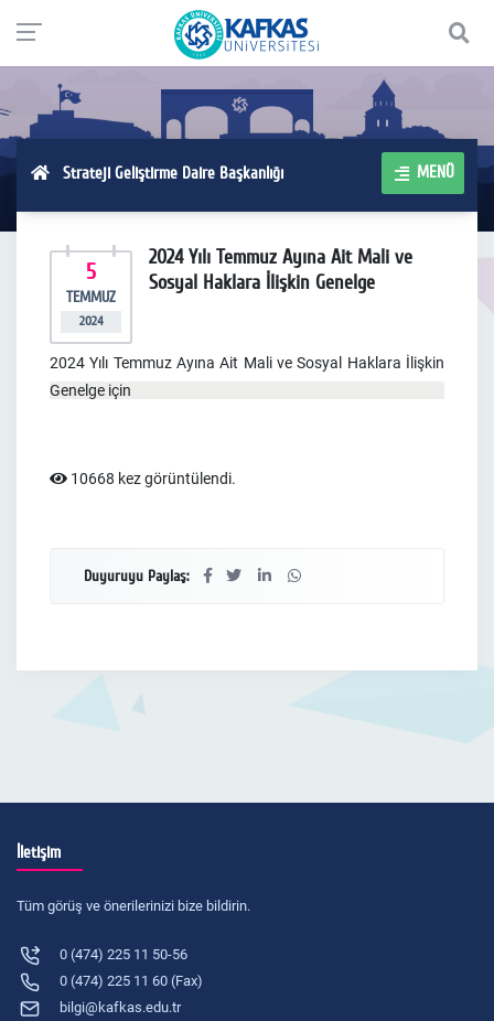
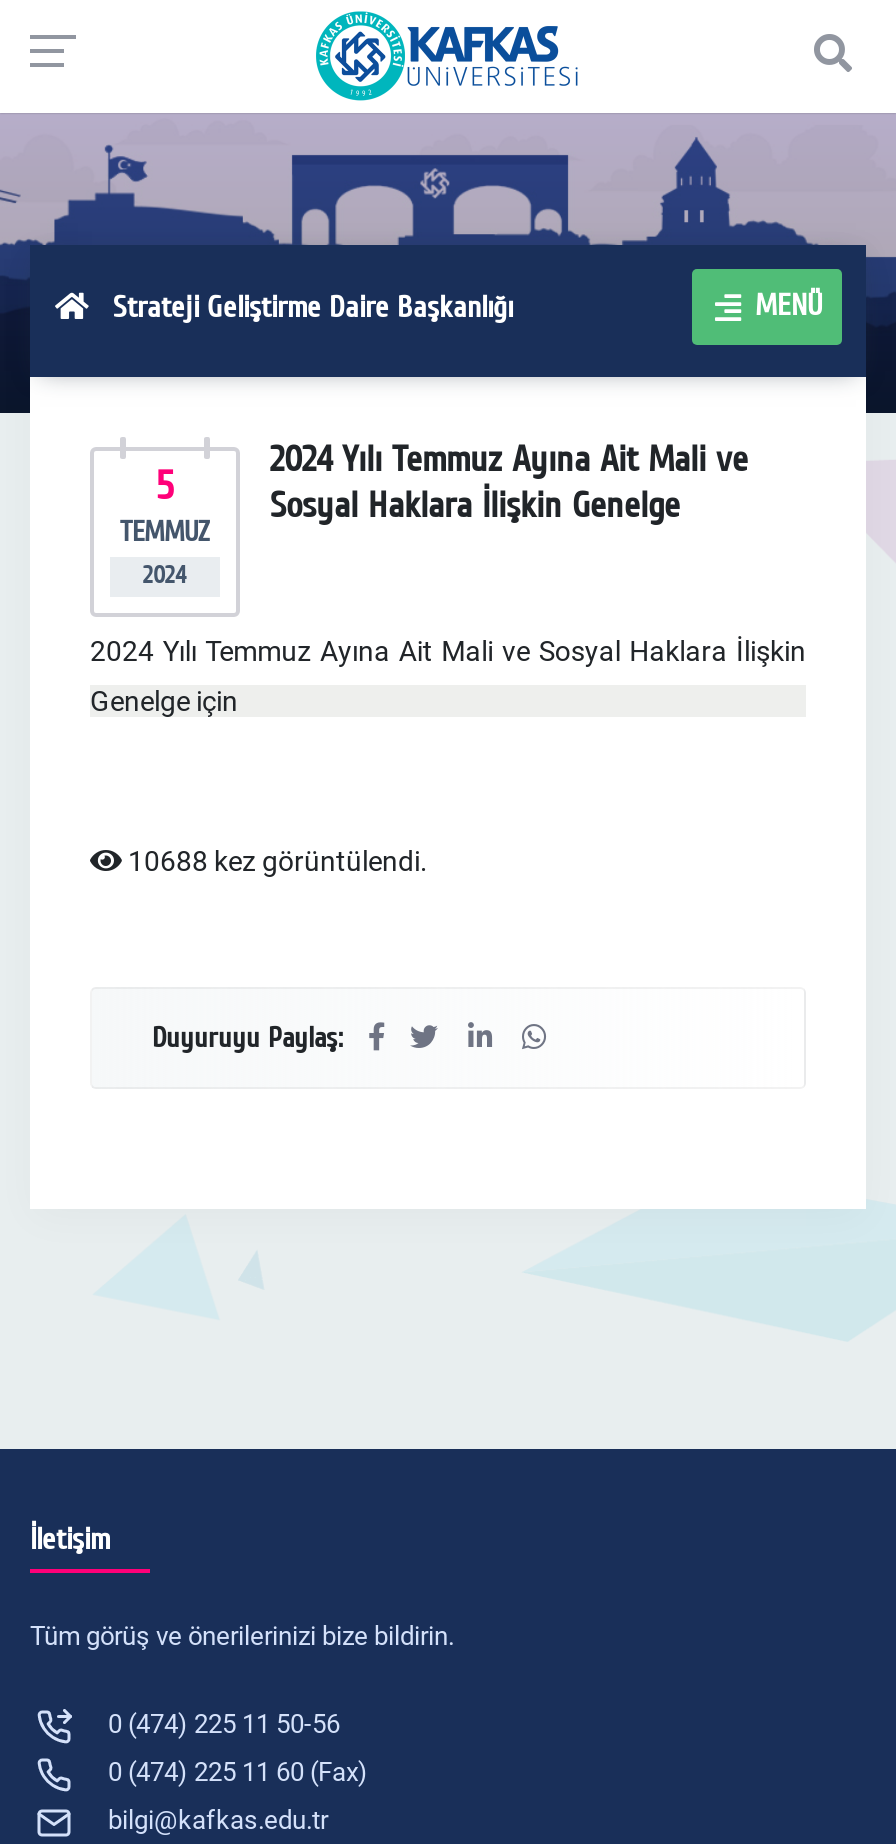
[67,470,236,487] 10668 kez görüntülendi. -> [122,845,428,877] 10688 kez görüntülendi.

